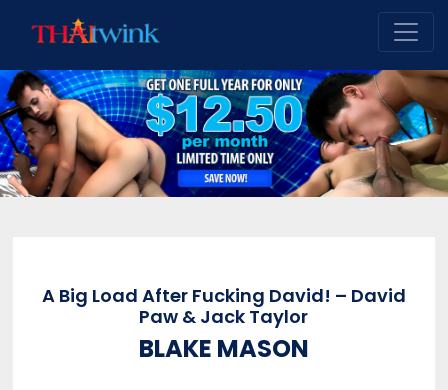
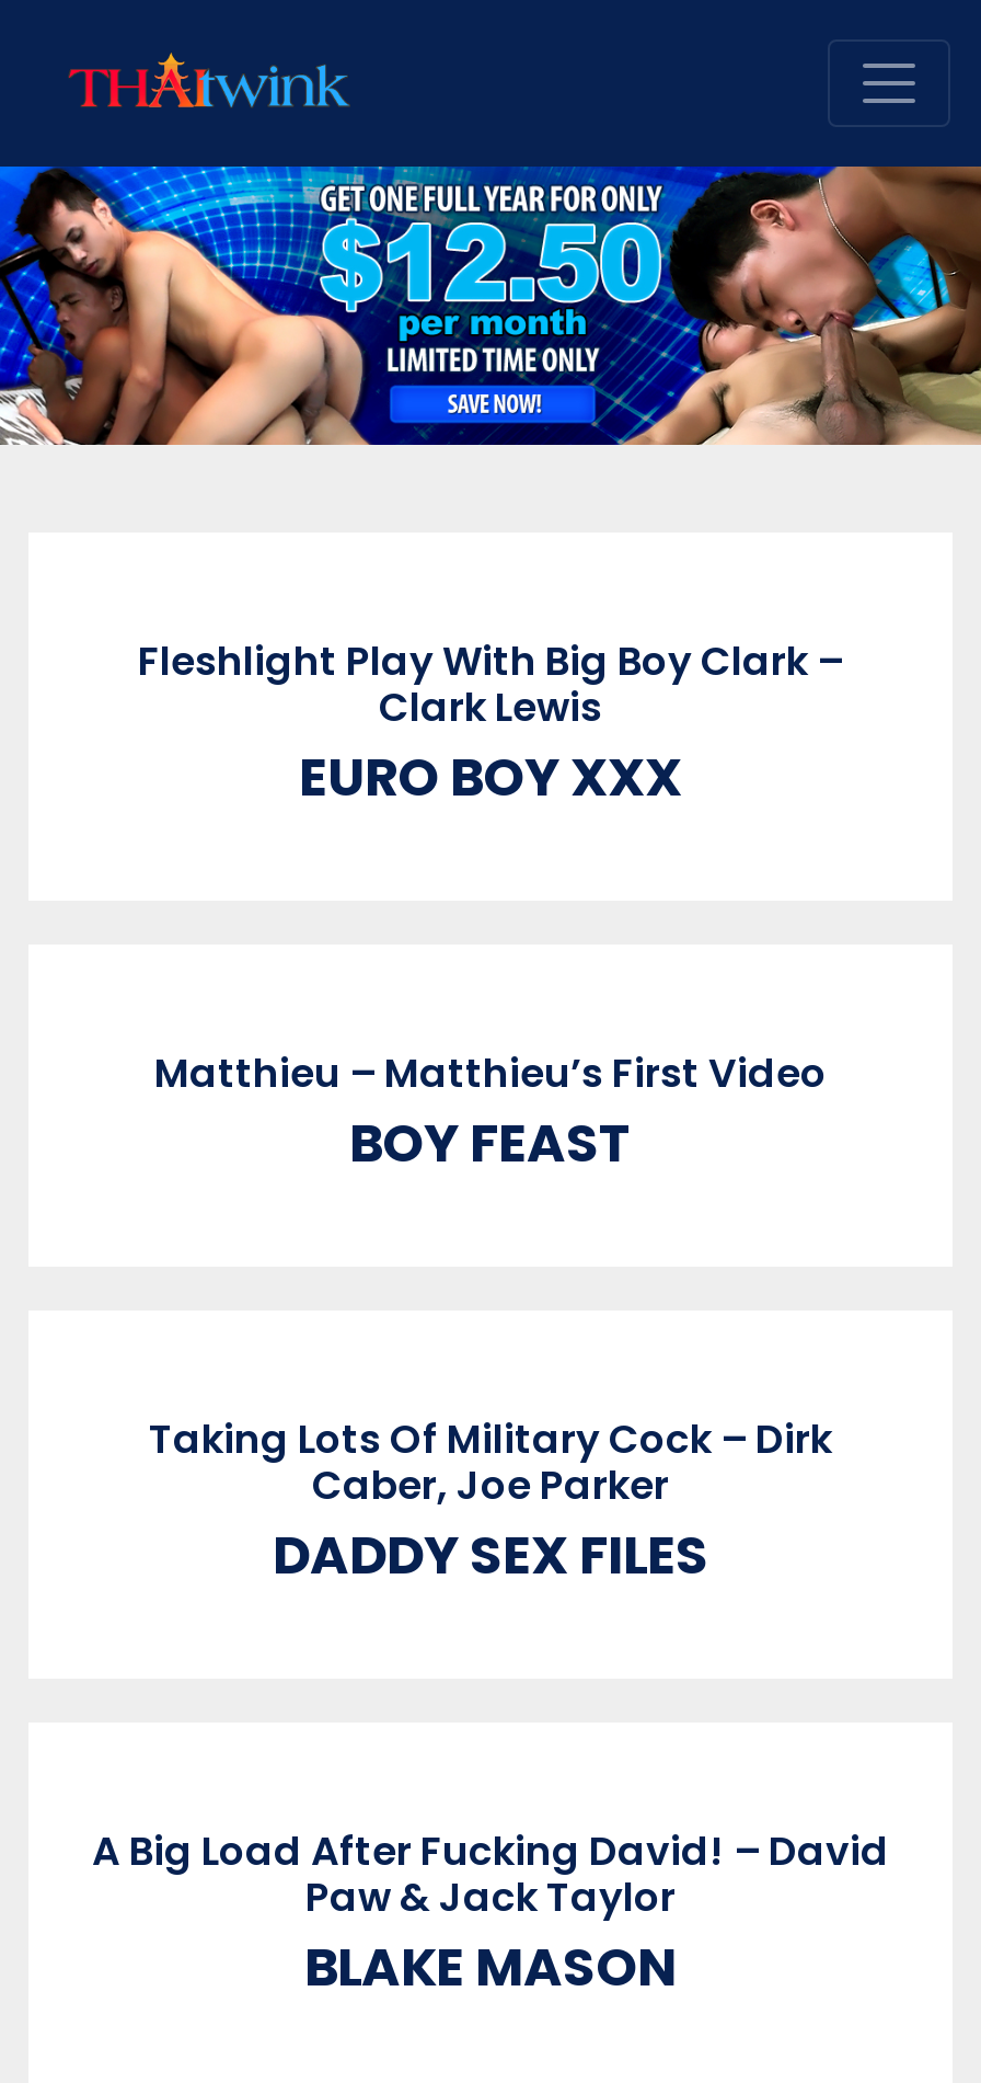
none -> [138,634,843,813] Fleshlight Play With Big Boy Clark – | Clark Lewis | EURO BOY XXX
none -> [149,1412,832,1591] Taking Lots Of Military Cock – Dirk | Caber, Joe Parker | DADDY SEX FILES
none -> [154,1046,827,1179] Matthieu – Matthieu’s First Video | BOY FEAST

